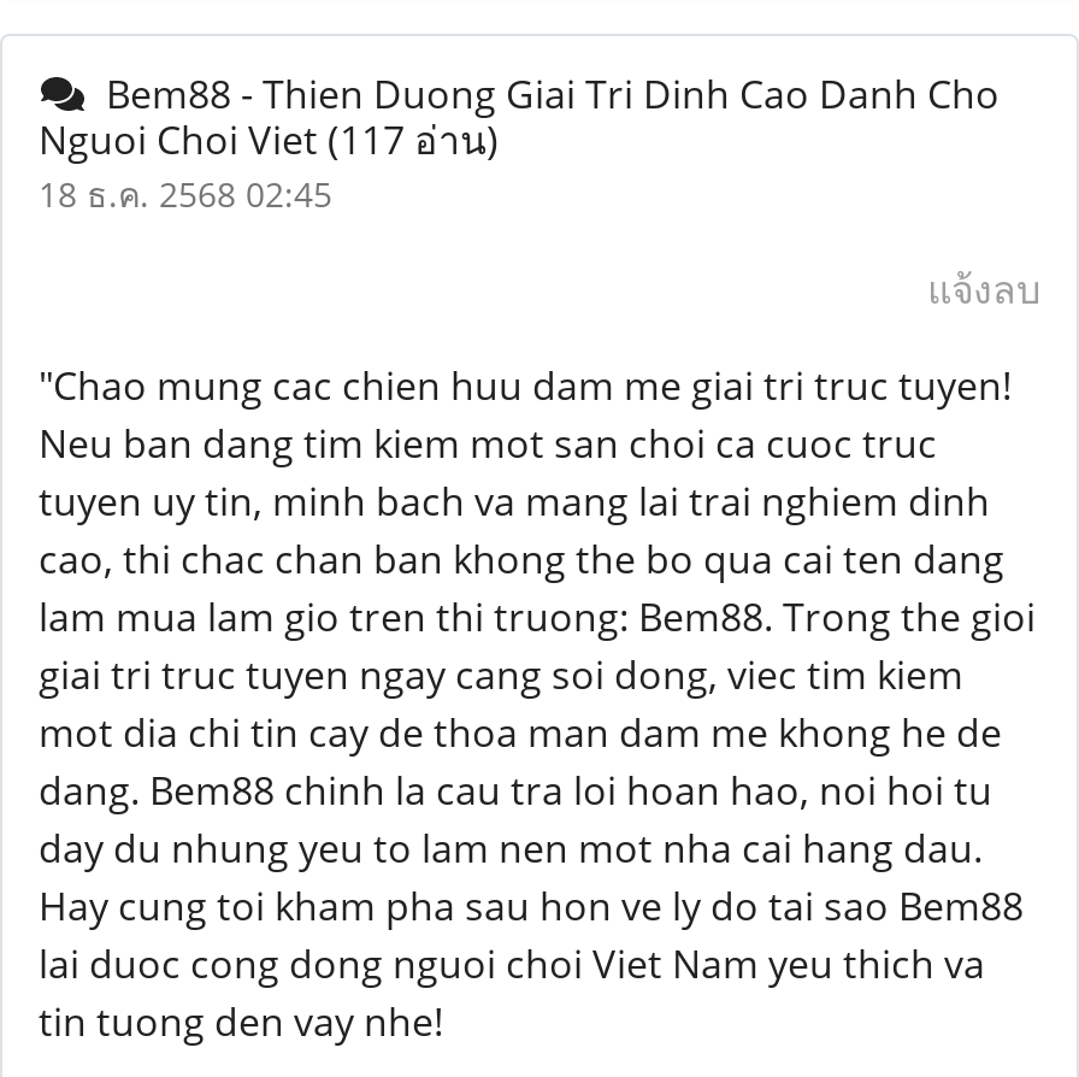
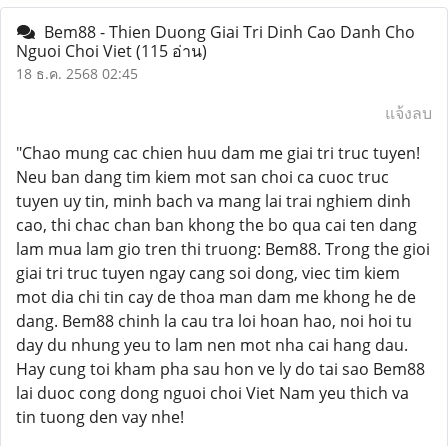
[39,113,499,166] Nguoi Choi Viet (117 อ่าน) -> [16,40,207,62] Nguoi Choi Viet (115 อ่าน)

